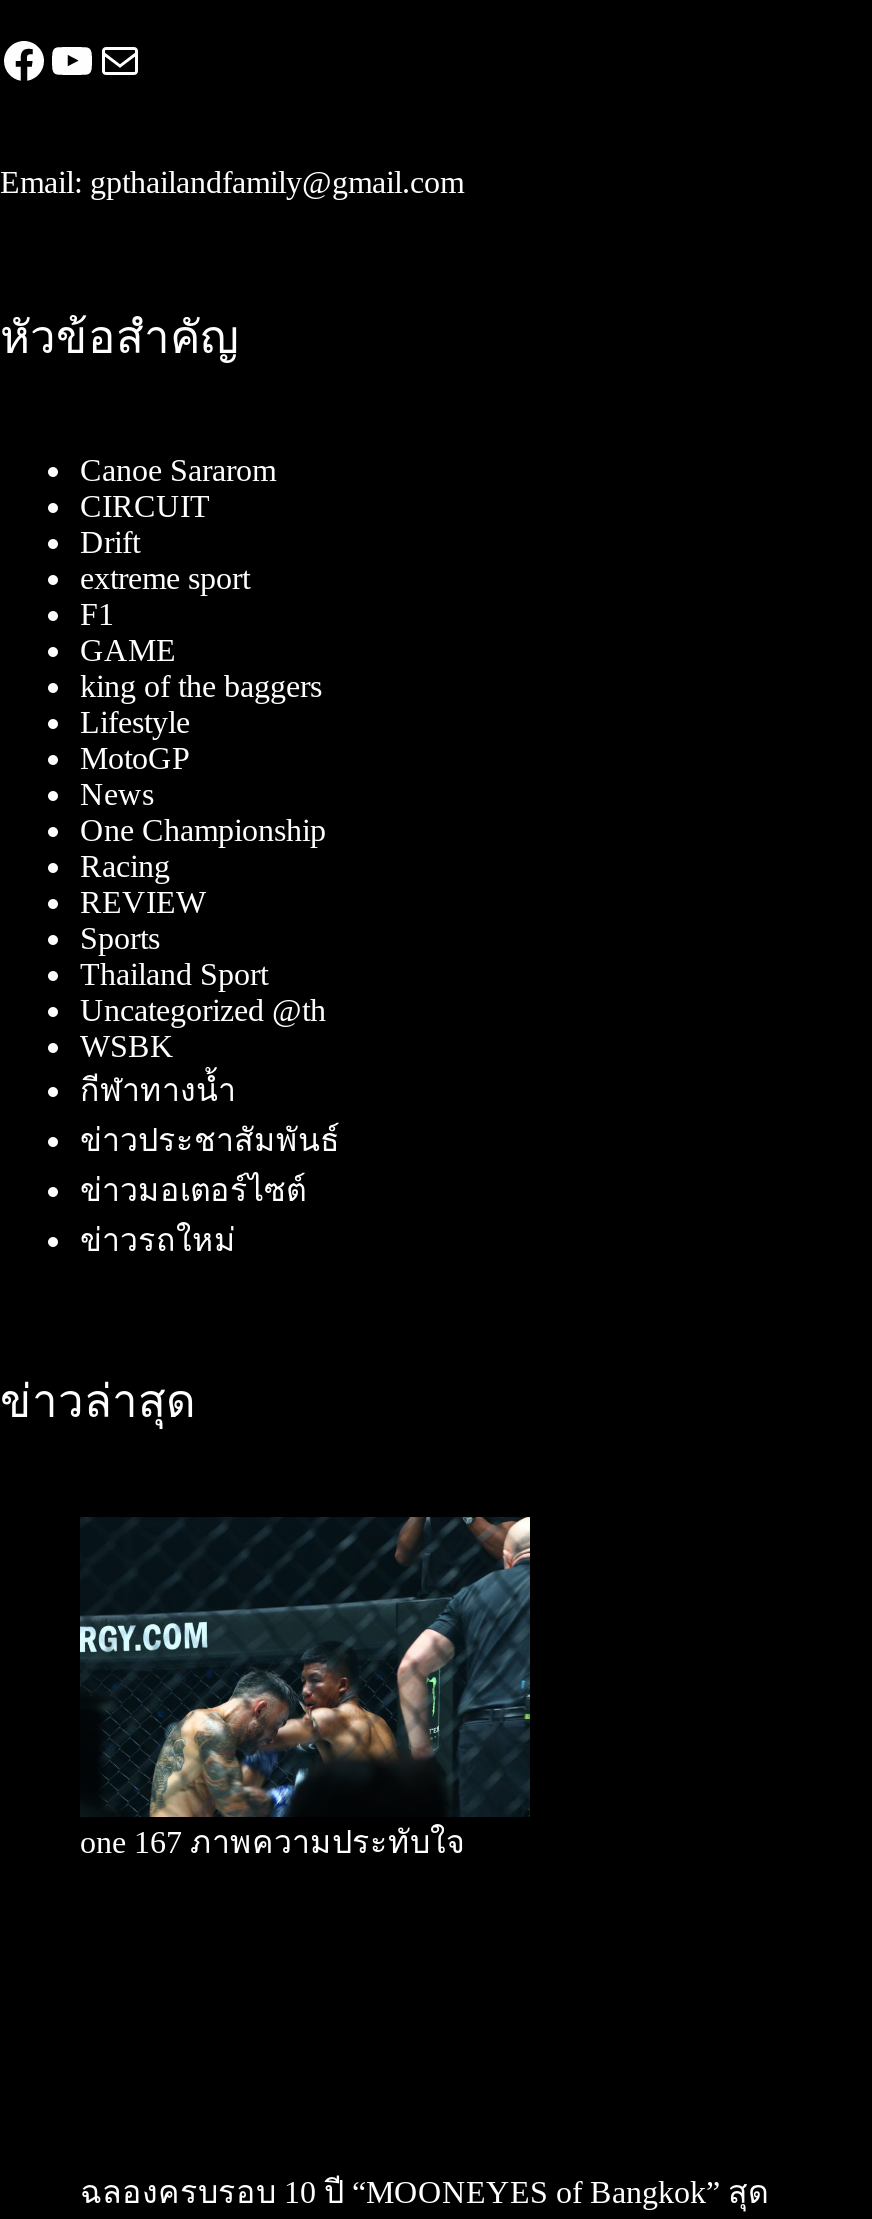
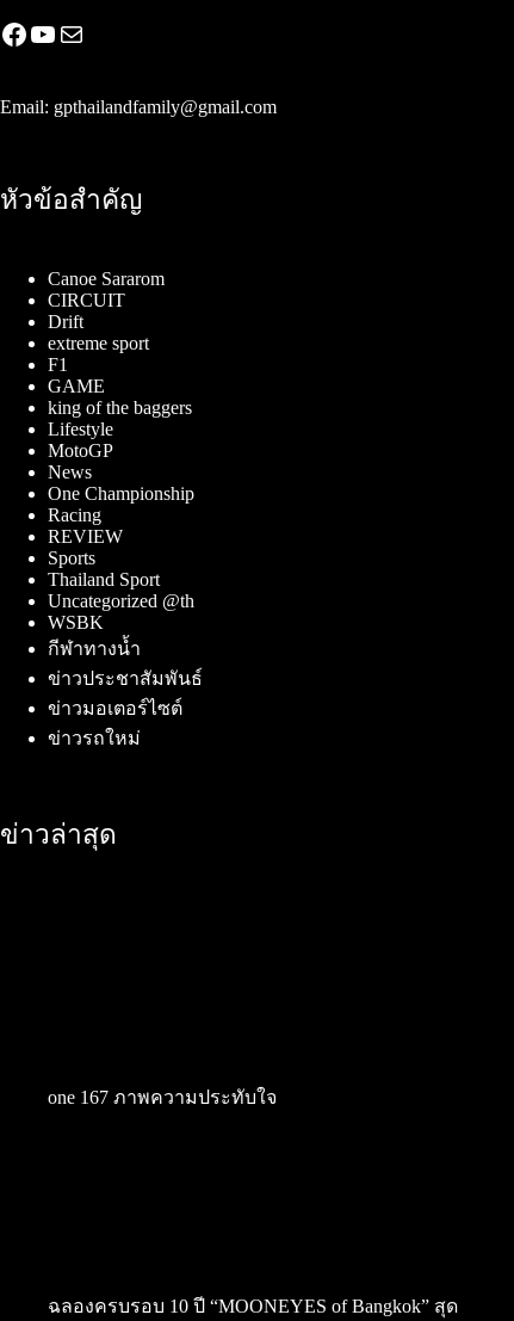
[78,1515,532,1819] [image] -> none

